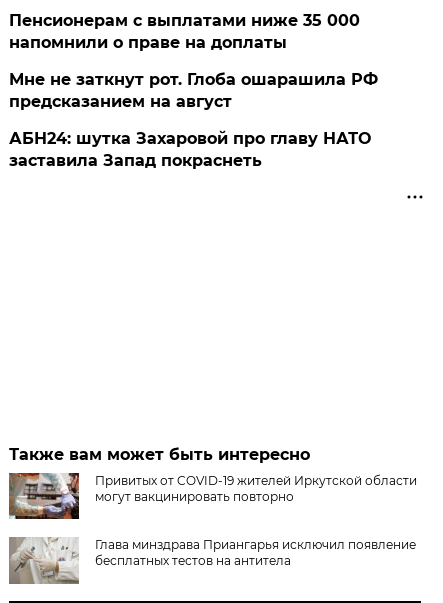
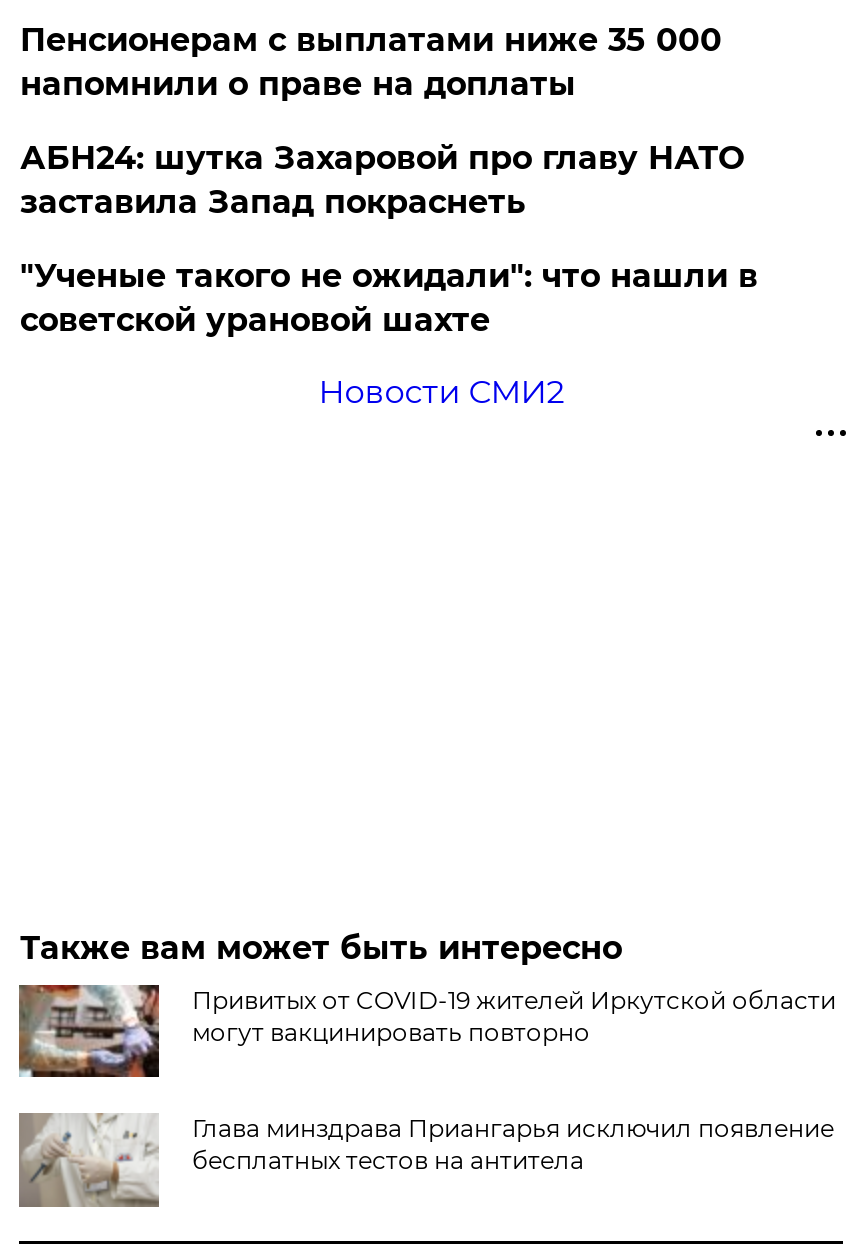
[9,70,378,111] Мне не заткнут рот. Глоба ошарашила РФ | предсказанием на август -> none
moved [9,129,371,170] -> [20,139,744,221]: АБН24: шутка Захаровой про главу НАТО | заставила Запад покраснеть
none -> [20,257,758,411] "Ученые такого не ожидали": что нашли в | советской урановой шахте | Новости СМИ2

